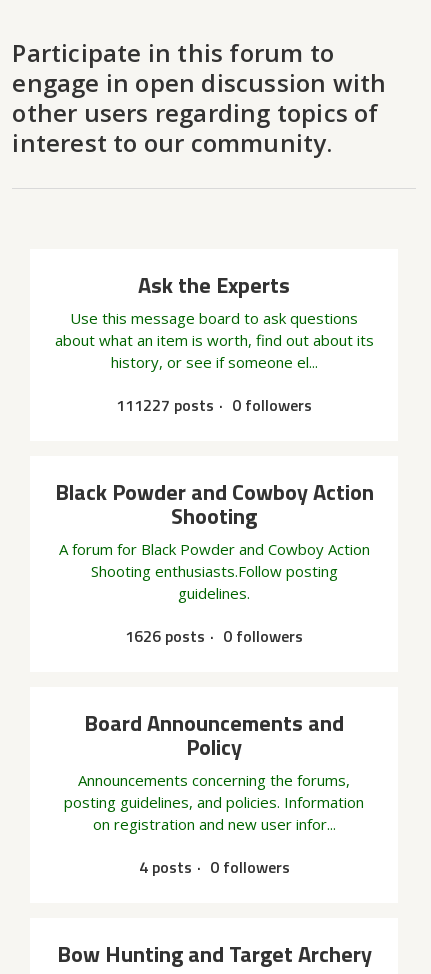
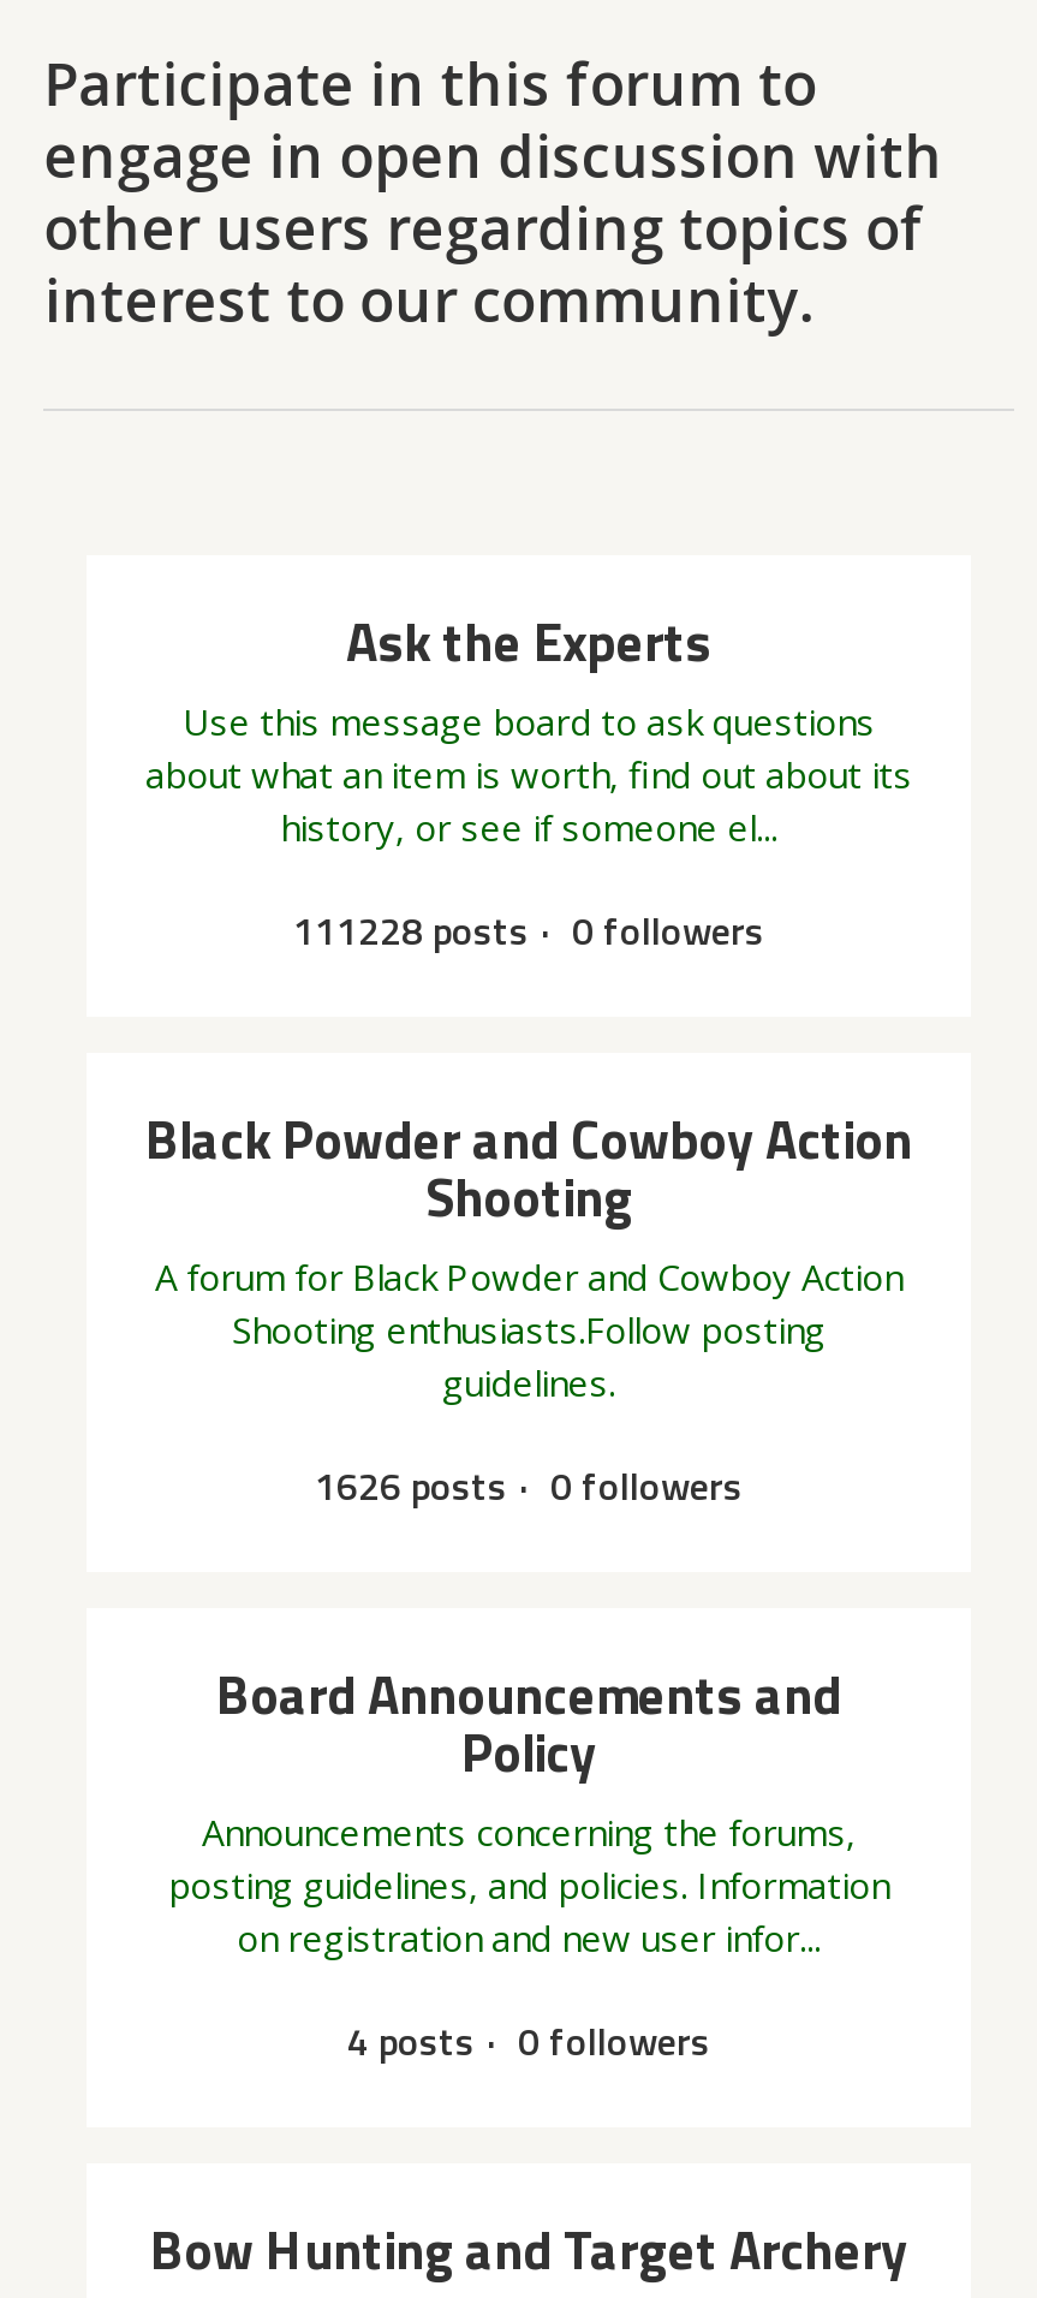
[116,393,312,417] 111227 posts 0 followers -> [293,901,764,959] 111228 posts 0 followers

